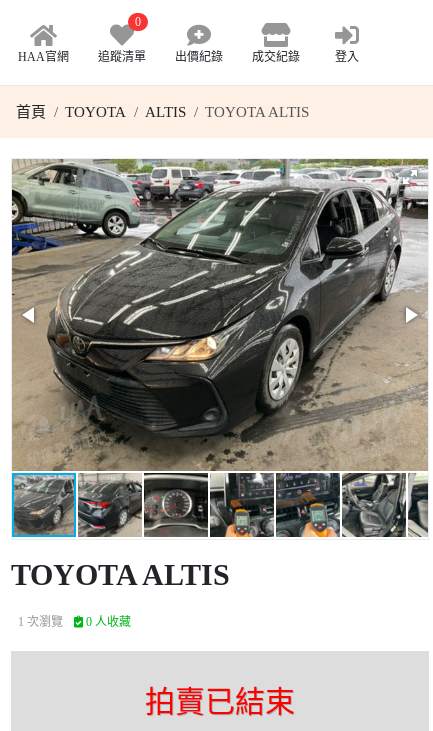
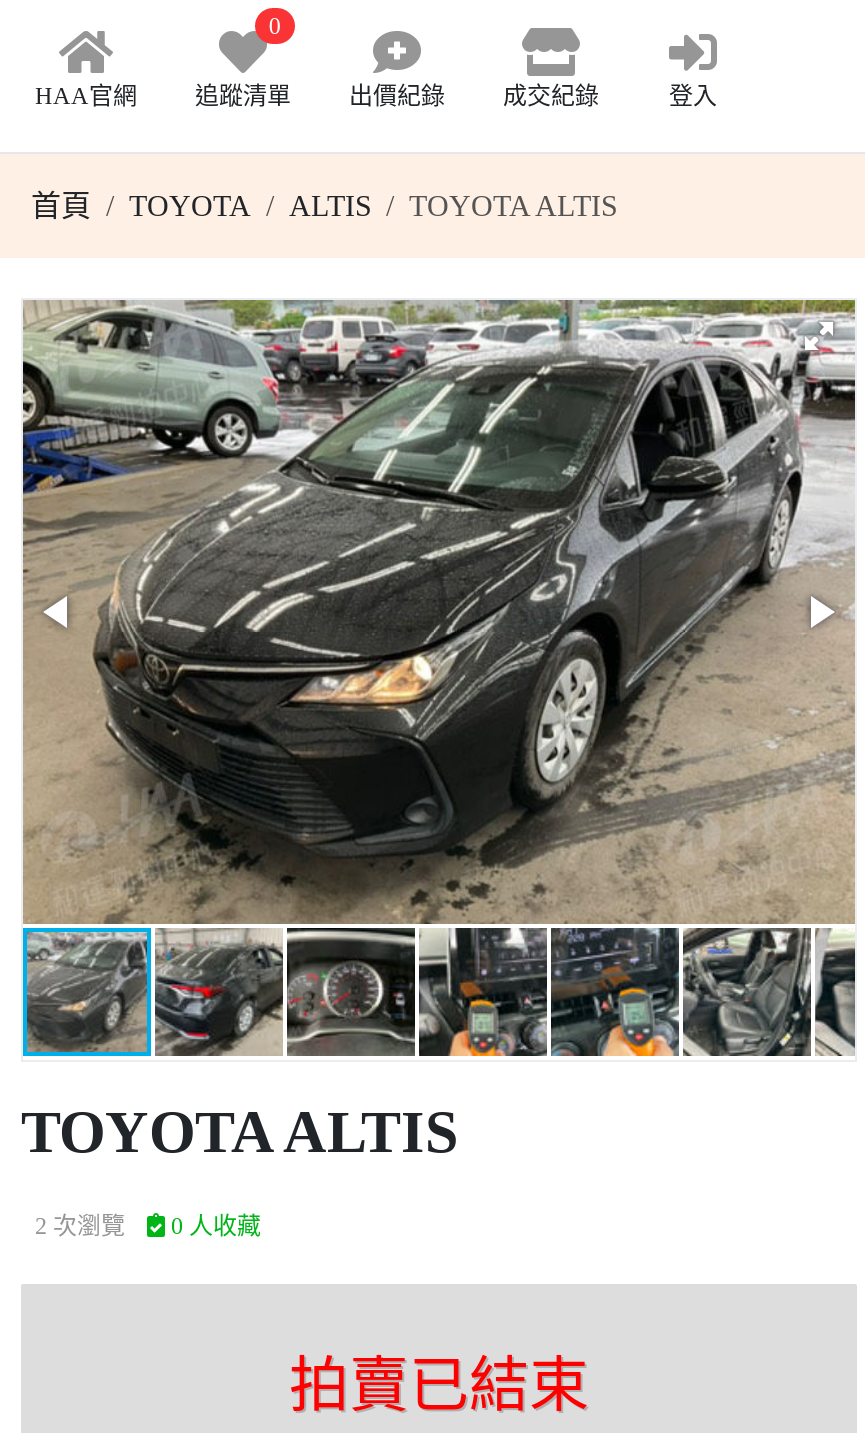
[18,615,63,629] 1 次瀏覽 -> [35,1211,125,1239] 2 次瀏覽

